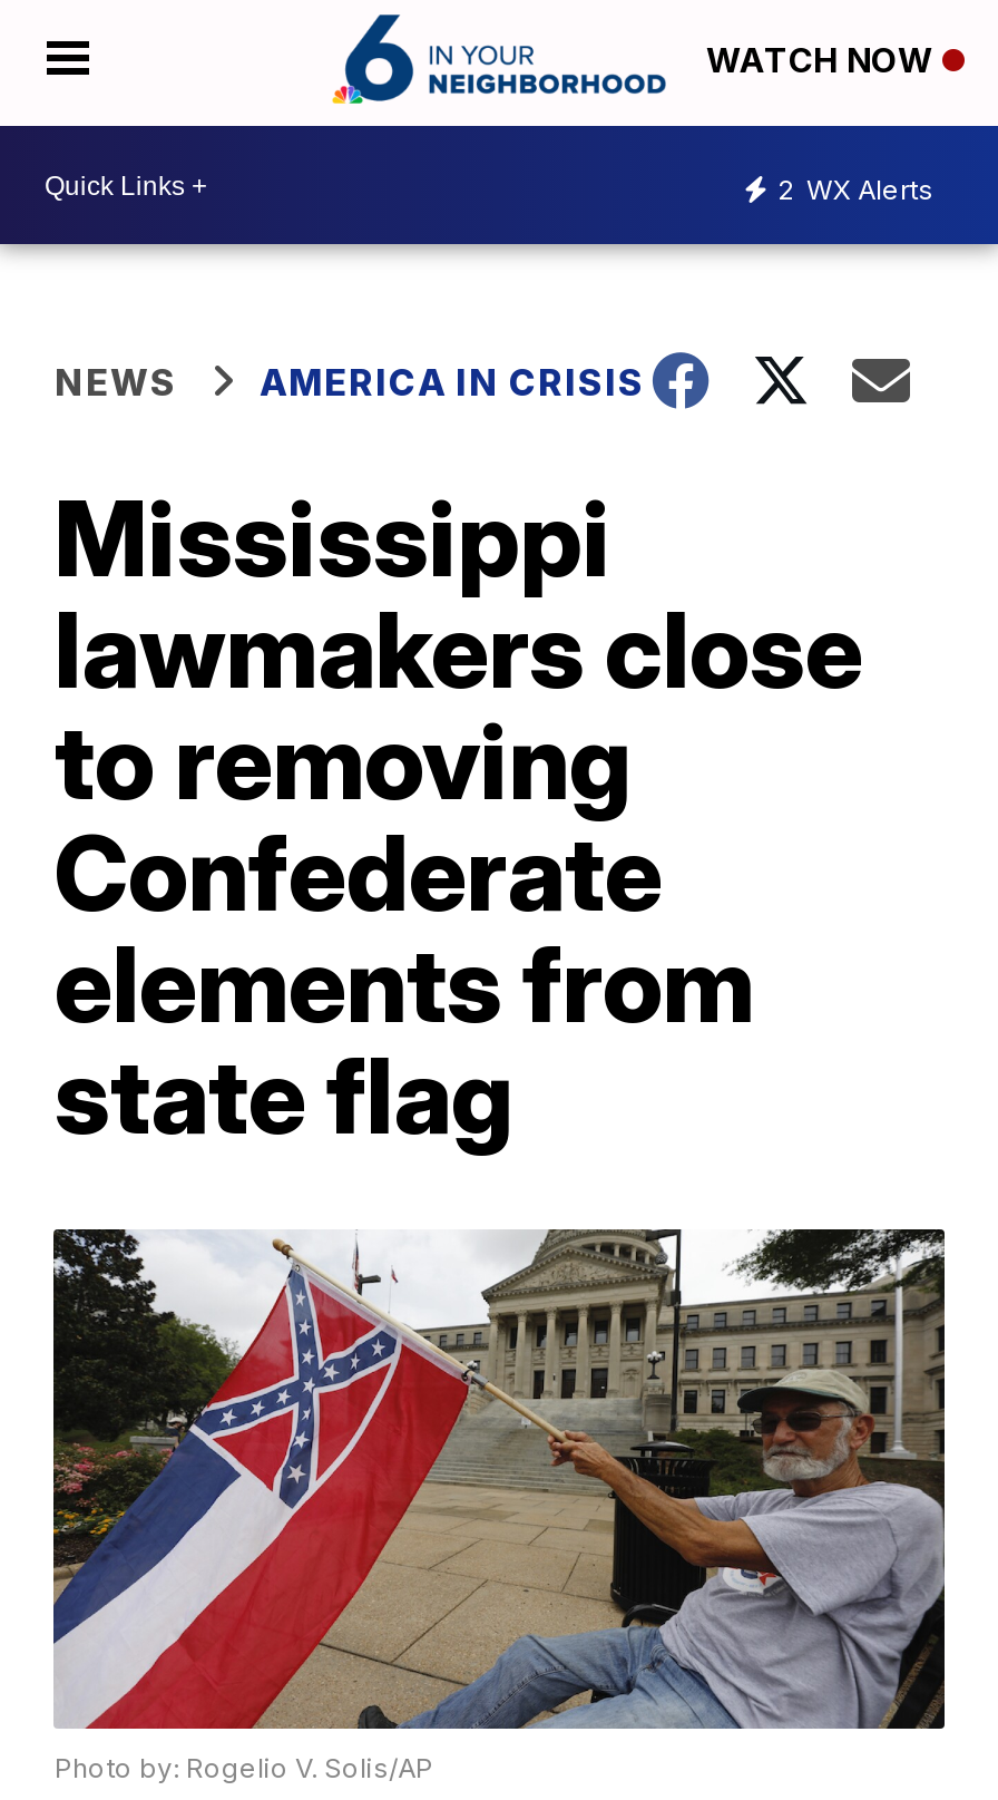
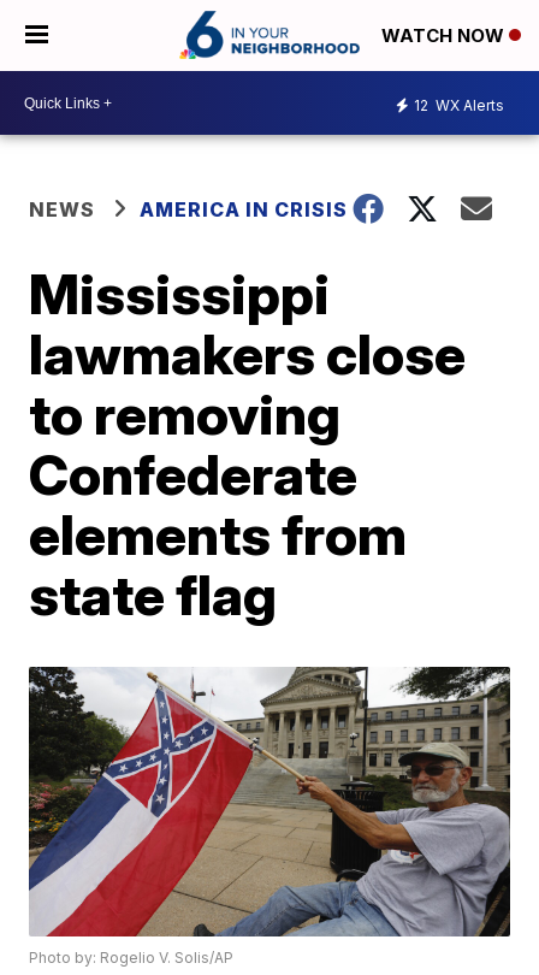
[777,172,933,205] 2 WX Alerts -> [414,96,504,114] 12 WX Alerts

